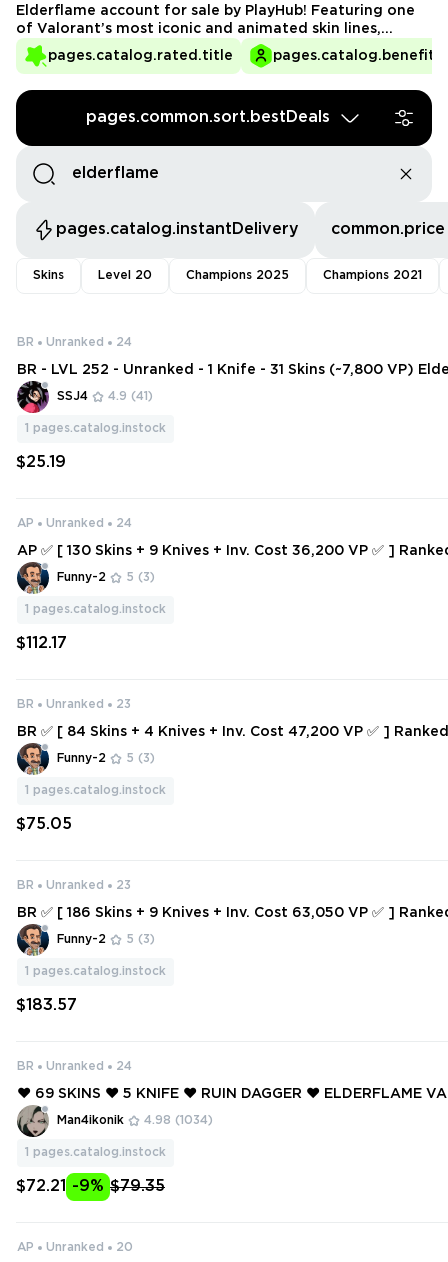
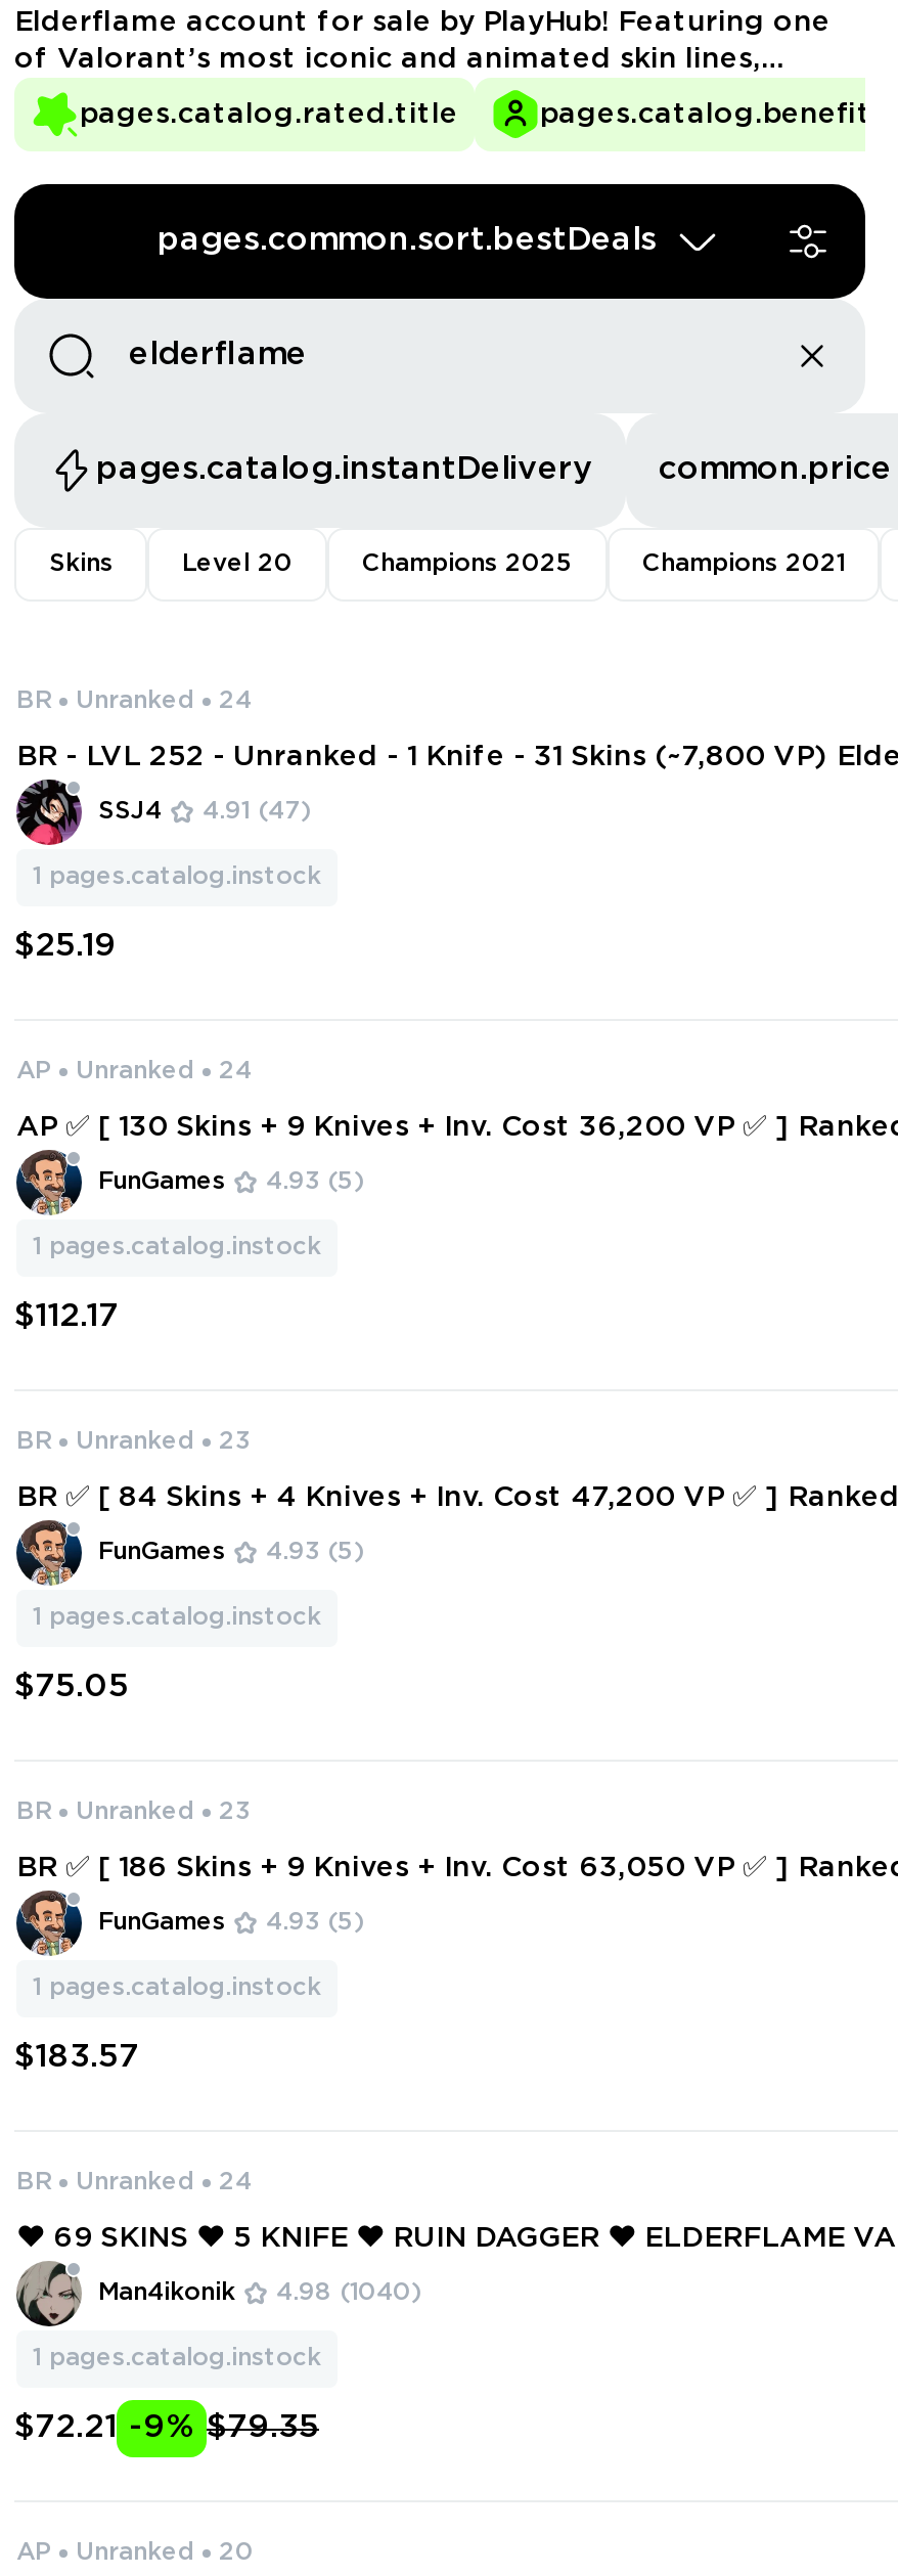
[57,391,153,402] SSJ4 4.9 (41) -> [98,800,311,823] SSJ4 4.91 (47)
[57,572,155,583] Funny-2 | 5 (3) -> [98,1170,364,1193] FunGames | 4.93 (5)
[57,753,155,764] Funny-2 | 5 (3) -> [98,1541,364,1563] FunGames | 4.93 (5)
[57,934,155,945] Funny-2 | 5 (3) -> [98,1911,364,1934] FunGames | 4.93 (5)
[57,1115,213,1126] Man4ikonik 4.98 (1034) -> [98,2281,421,2304] Man4ikonik 4.98 (1040)

